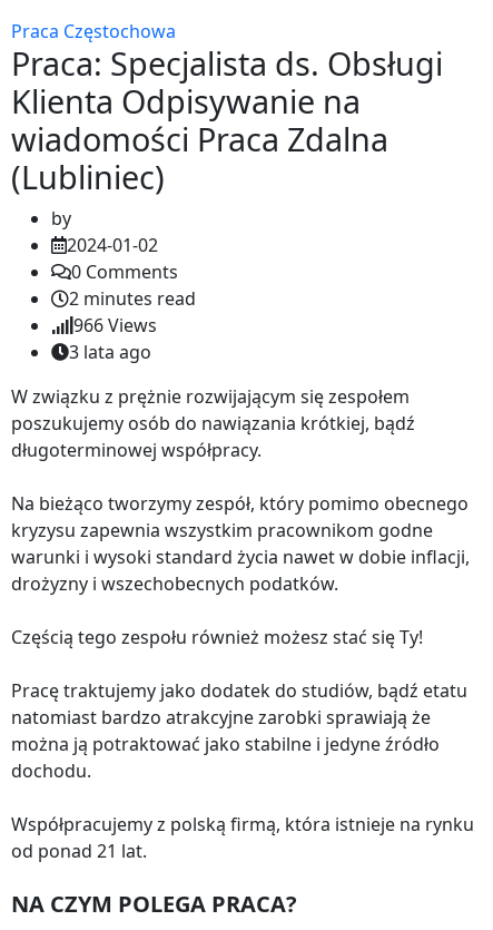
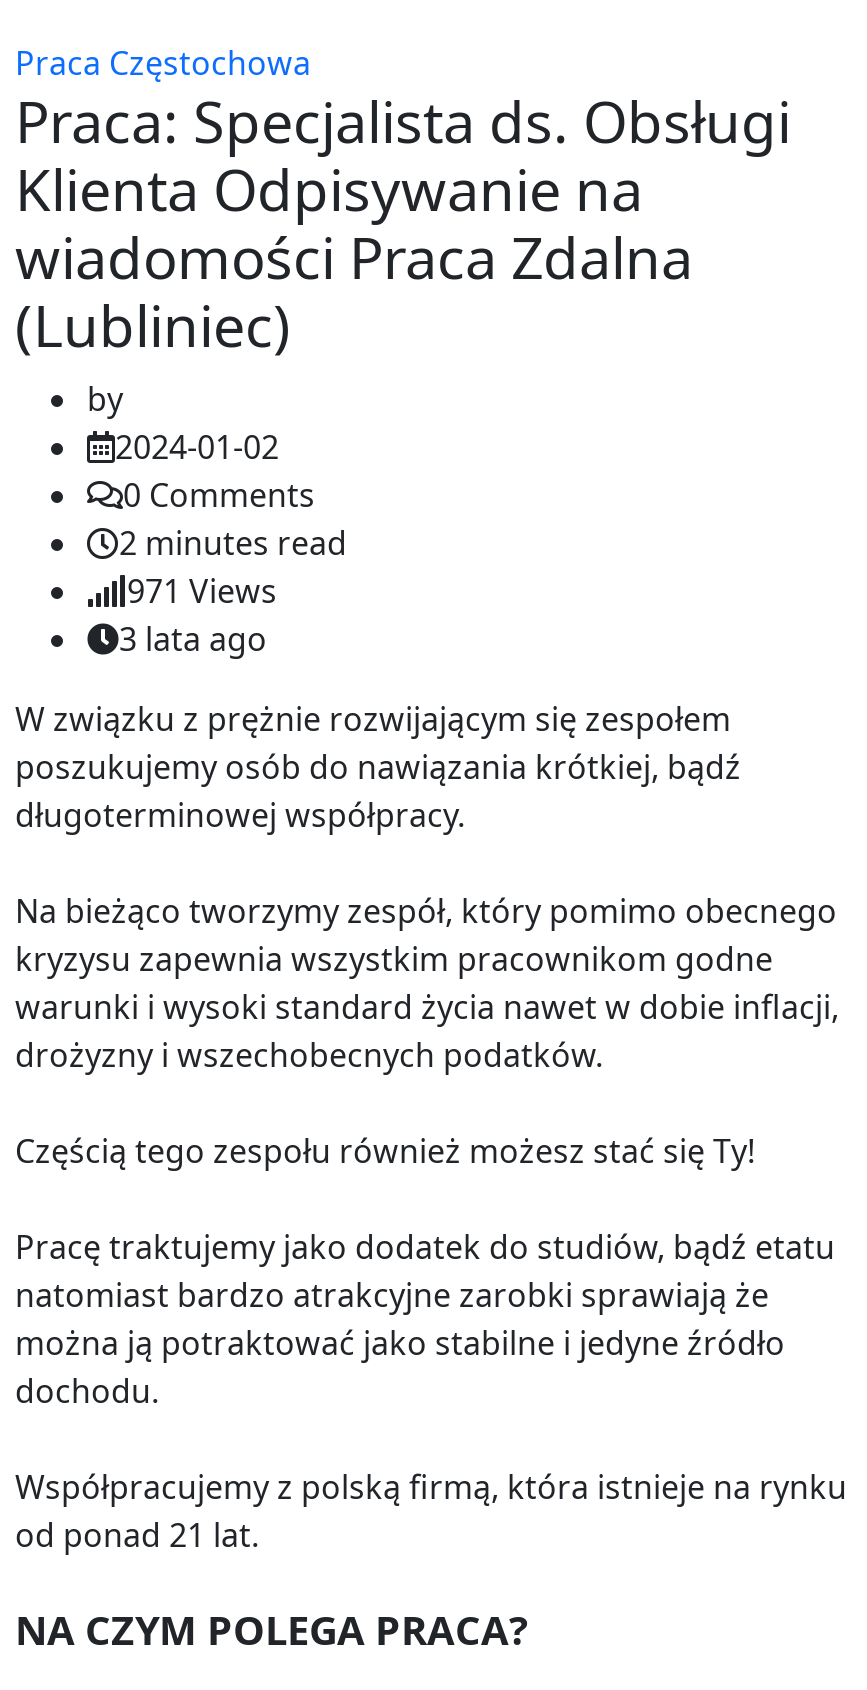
[73,313,157,338] 966 Views -> [127,570,277,614] 971 Views

